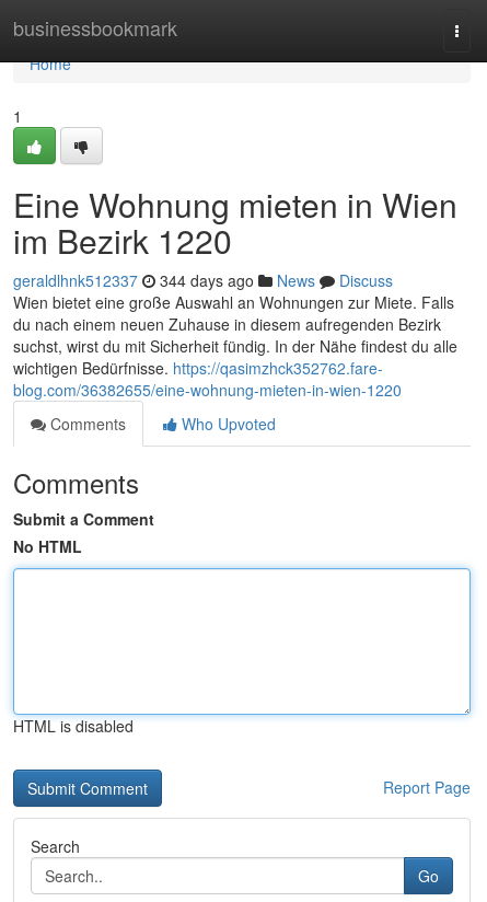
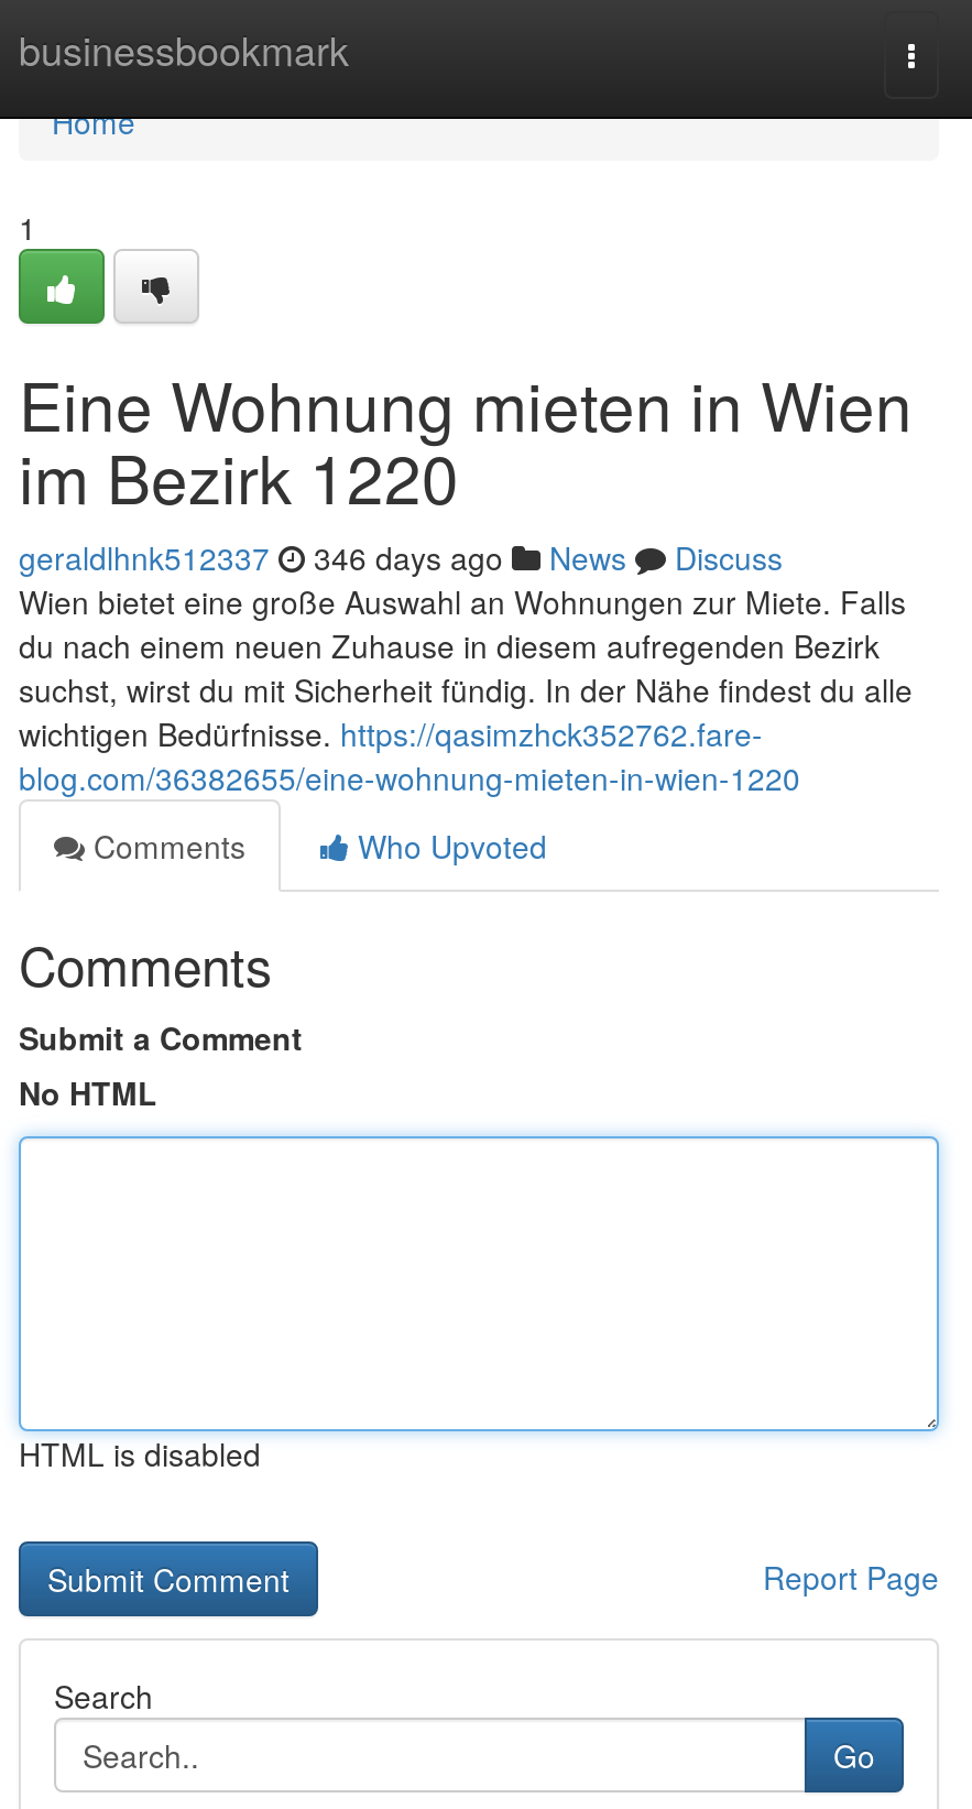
[13,269,393,291] geraldlhnk512337 344 days ago News Discuss -> [19,535,783,579] geraldlhnk512337 346 days ago News Discuss

